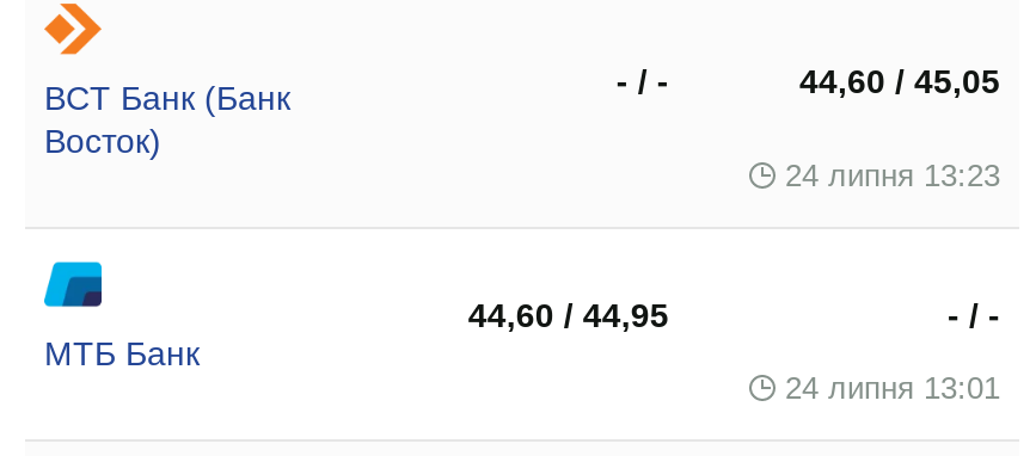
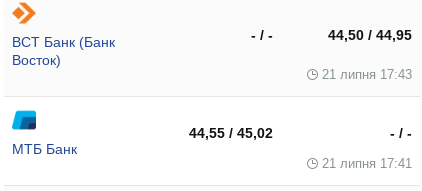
[799,63,1000,101] 44,60 / 45,05 -> [328,27,412,43] 44,50 / 44,95
[785,158,1000,194] 24 липня 13:23 -> [322,67,412,82] 21 липня 17:43
[468,297,669,335] 44,60 / 44,95 -> [189,125,273,141] 44,55 / 45,02
[785,371,1000,406] 24 липня 13:01 -> [322,156,412,171] 21 липня 17:41

